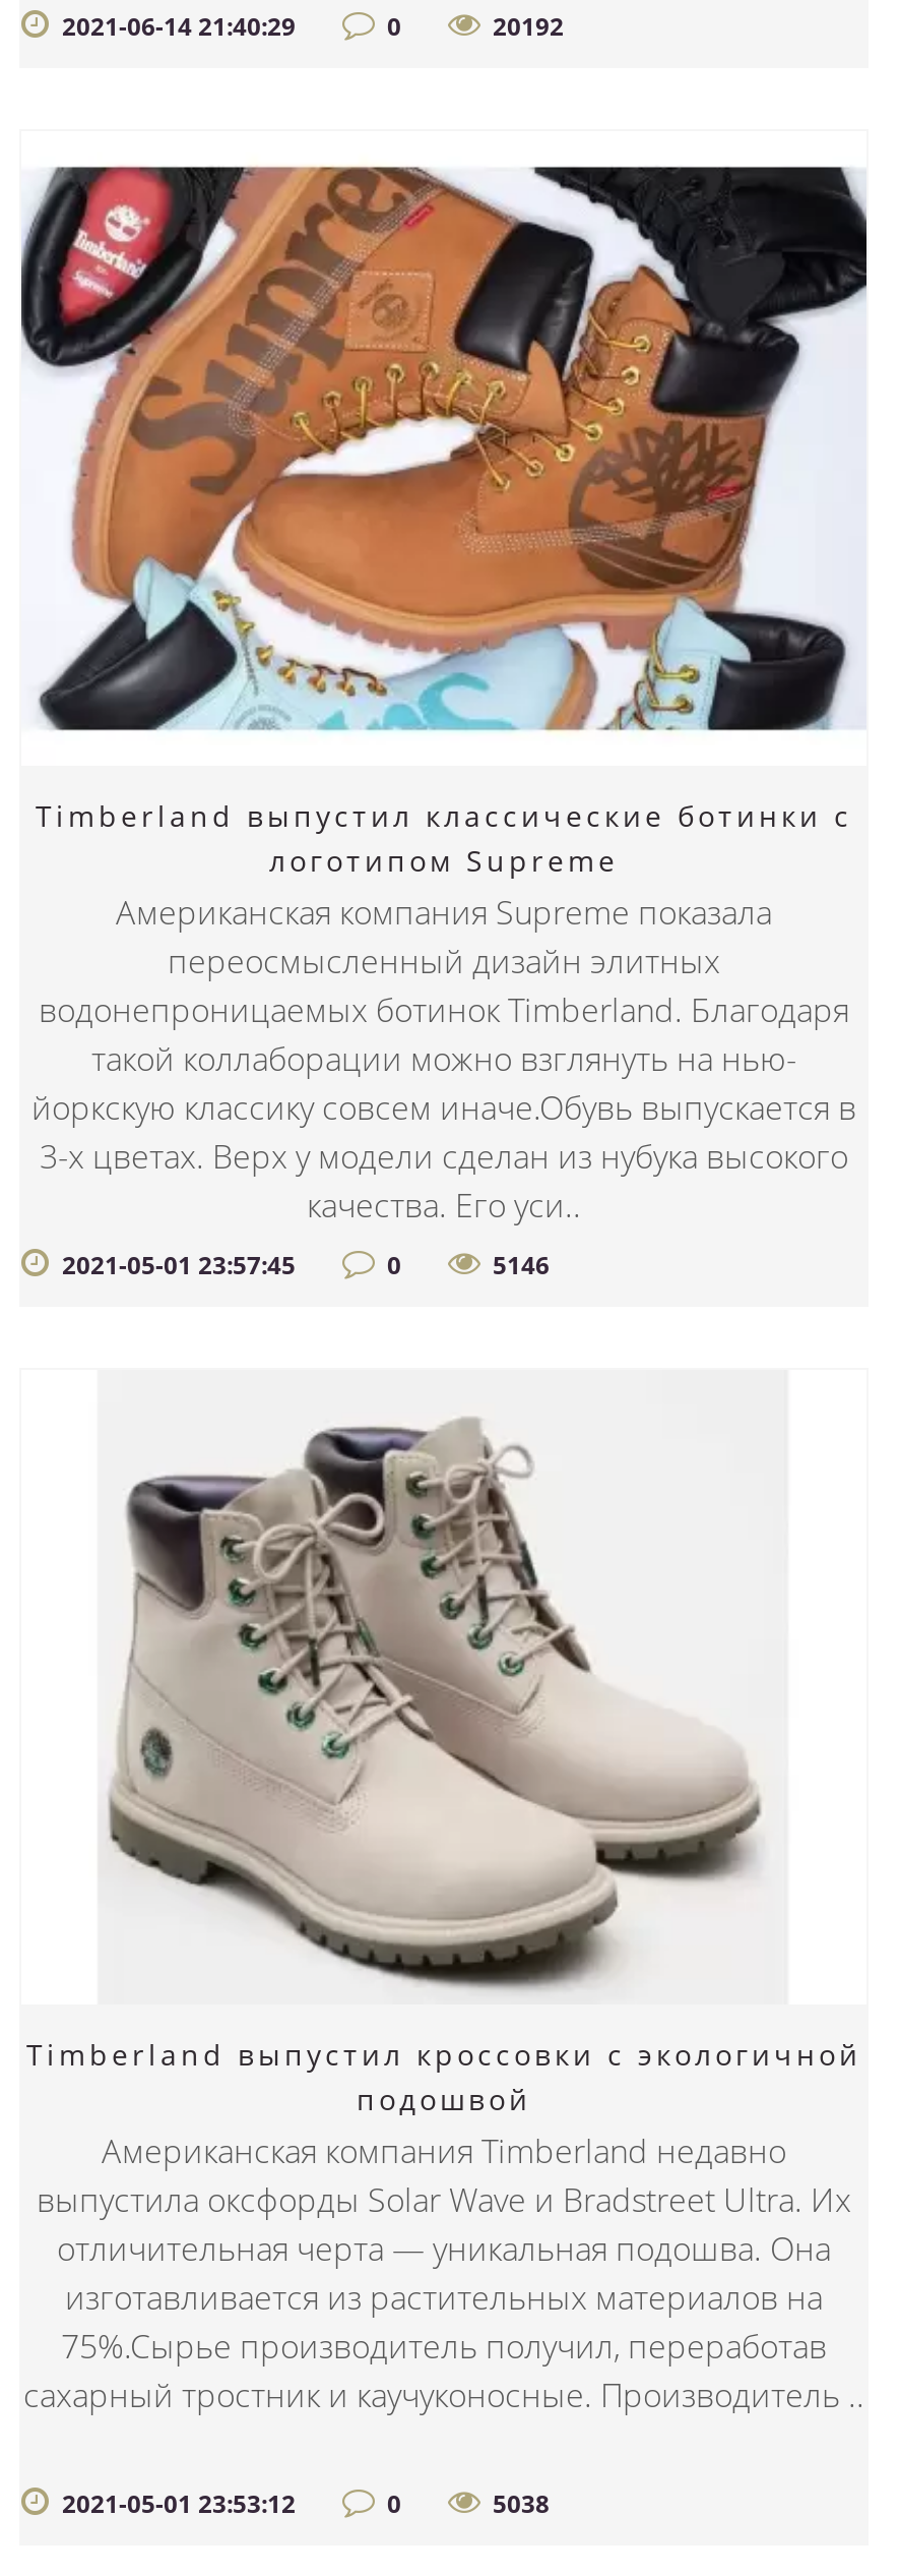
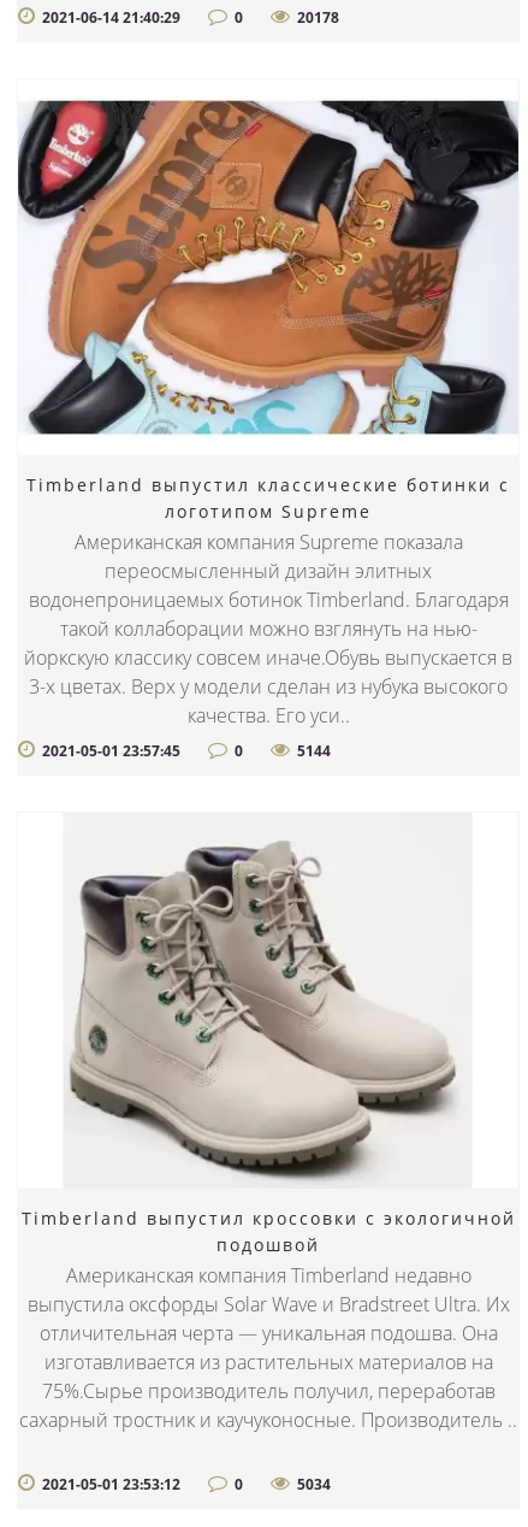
[493,9,564,43] 20192 -> [297,7,339,27] 20178
[493,1247,550,1282] 5146 -> [297,740,331,761] 5144
[493,2486,550,2521] 5038 -> [297,1474,331,1494] 5034

